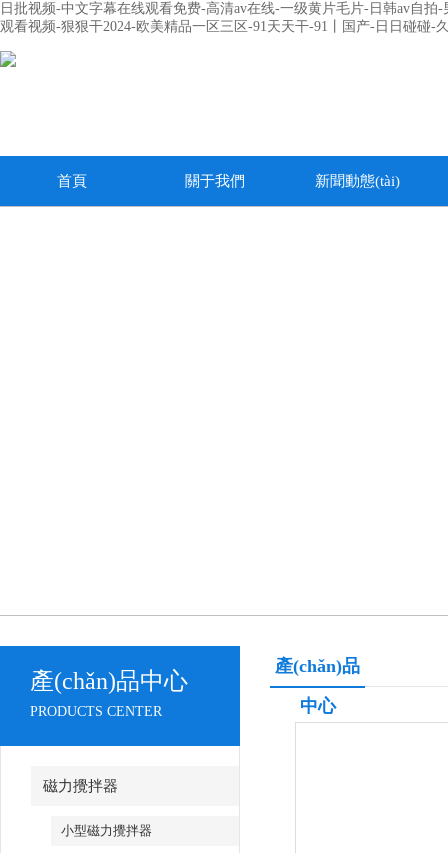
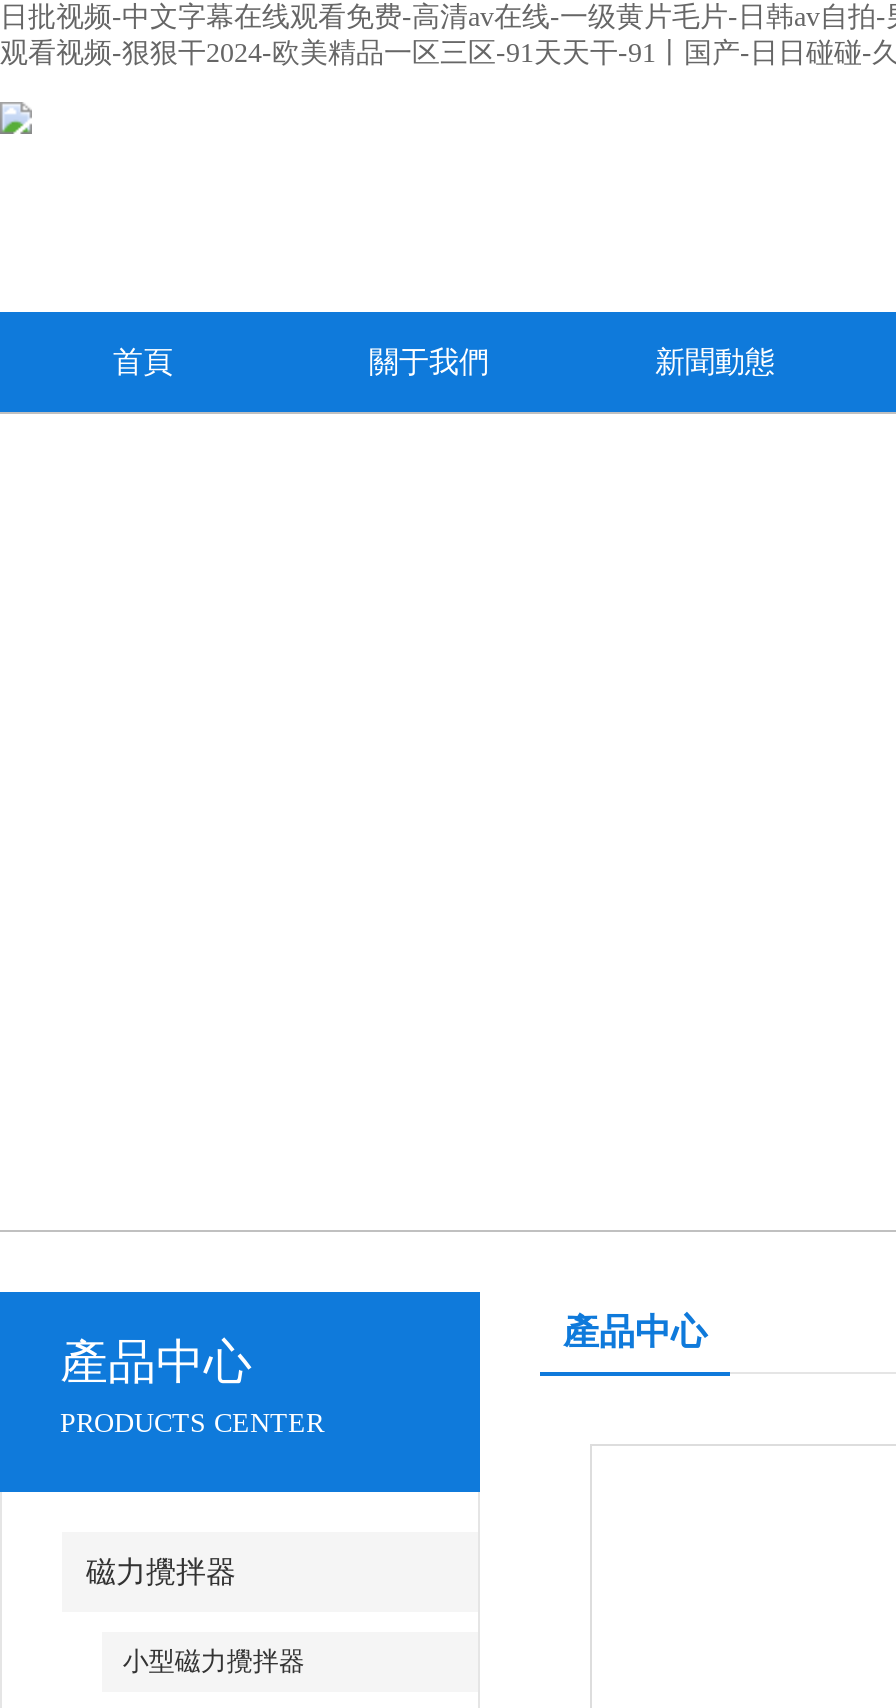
[315,173,400,189] 新聞動態(tài) -> [655,346,775,378] 新聞動態
[275,656,360,716] 產(chǎn)品 | 中心 -> [563,1312,707,1352] 產品中心
[30,668,188,694] 產(chǎn)品中心 -> [60,1336,252,1388] 產品中心

